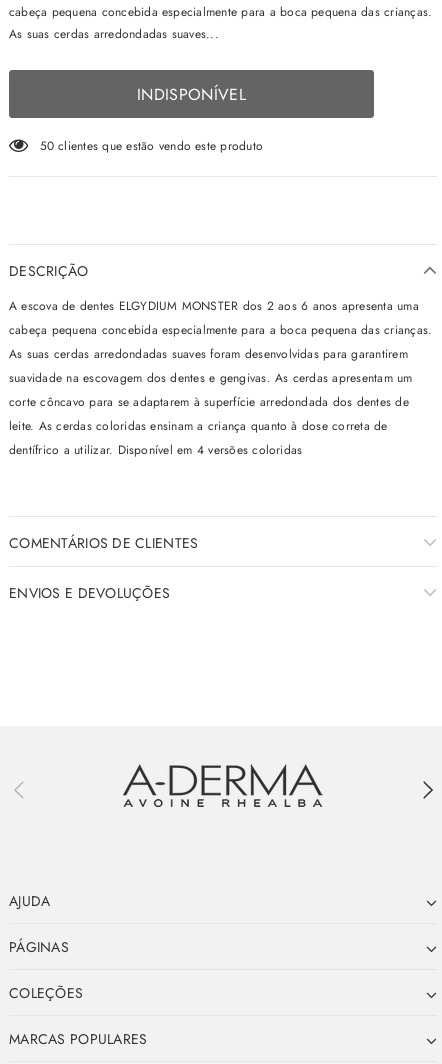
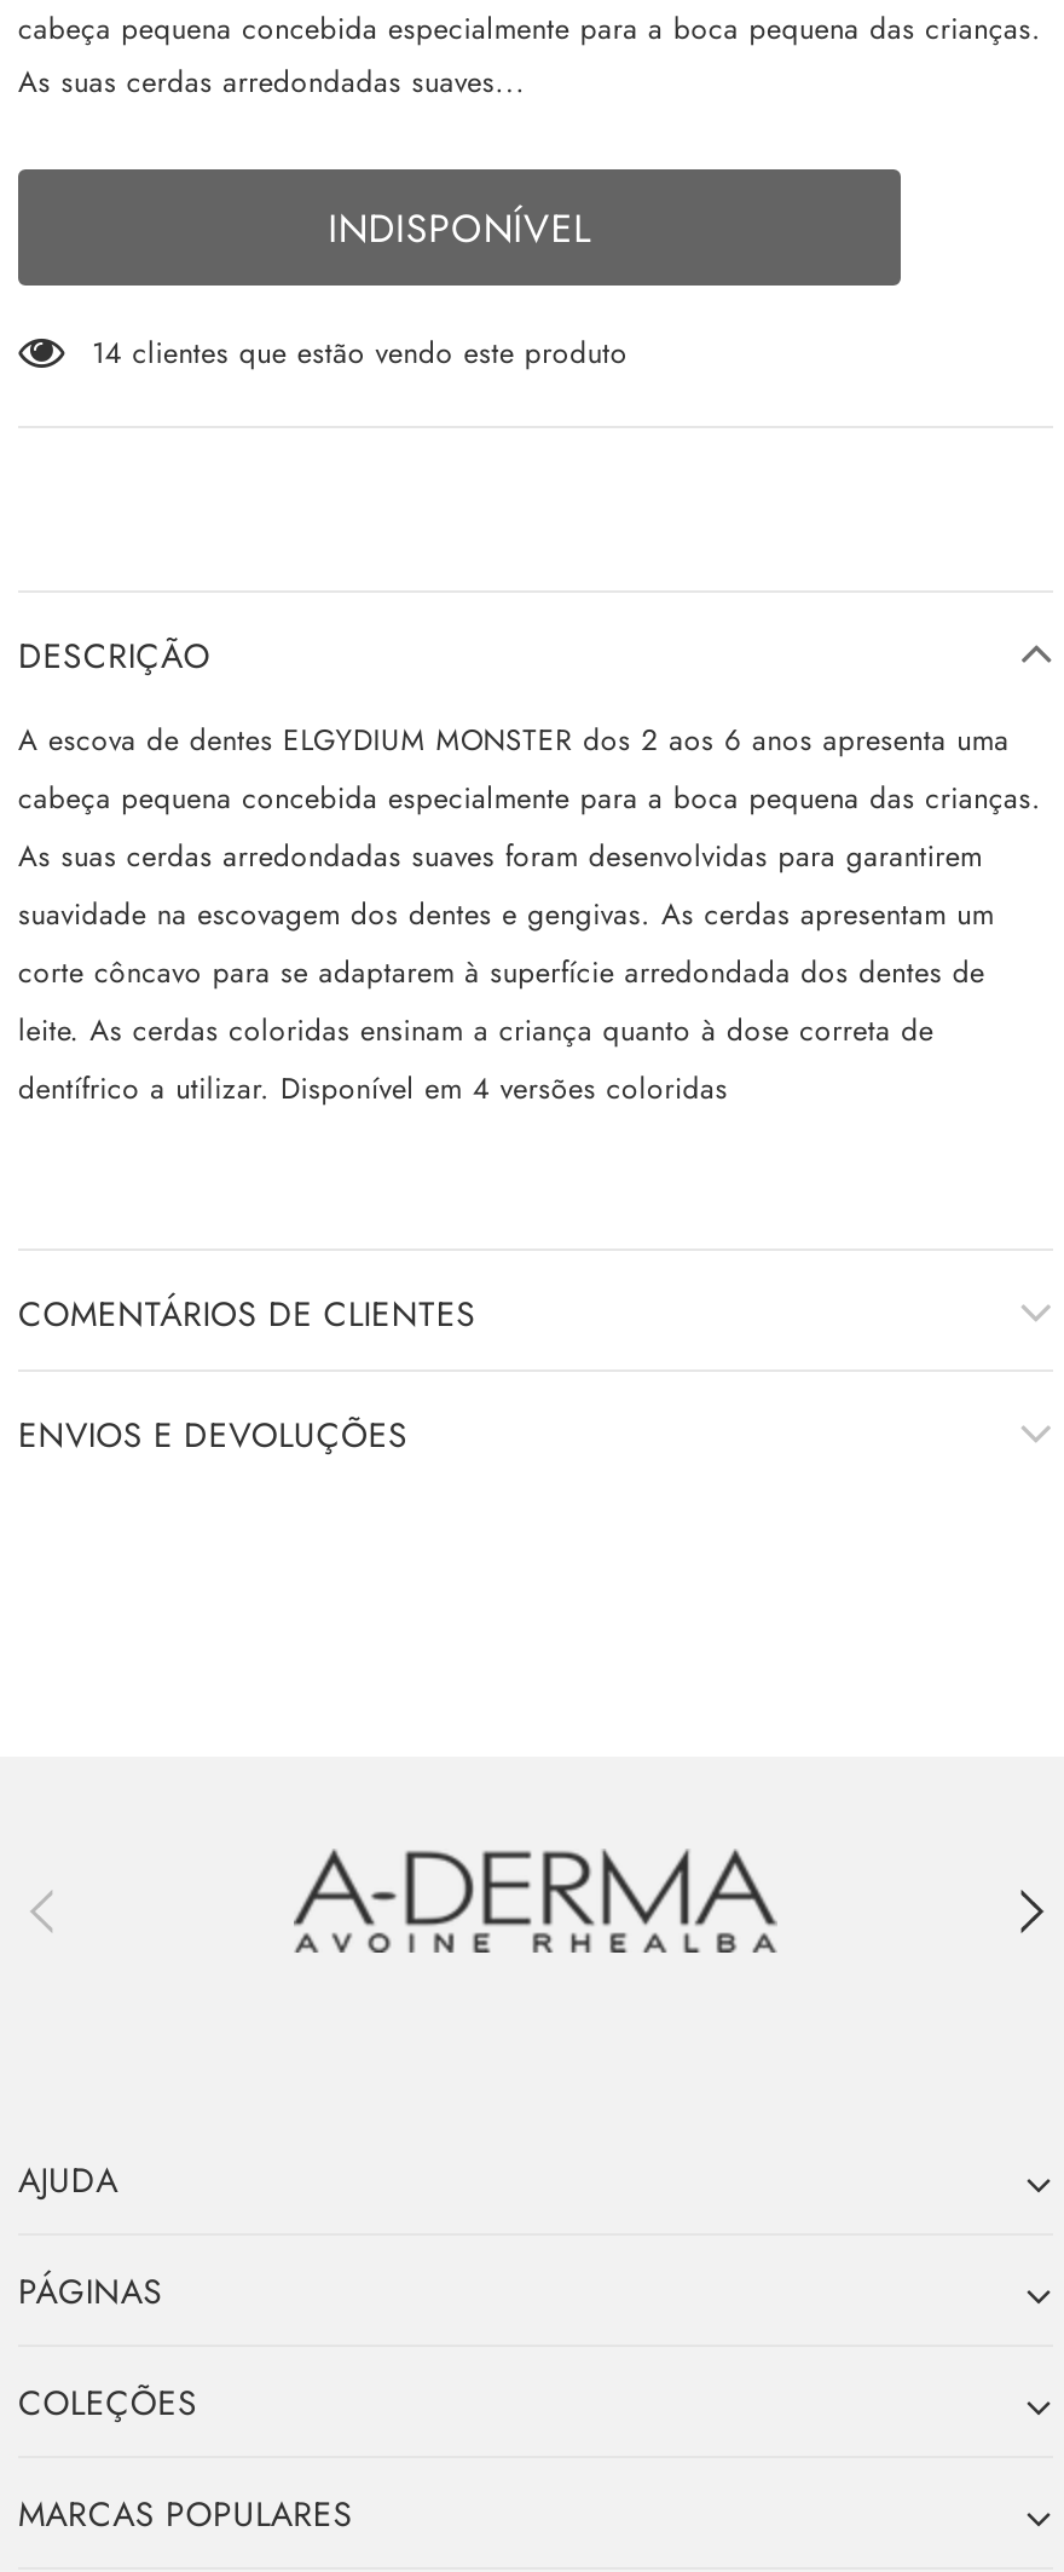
[39,137,263,155] 50 clientes que estão vendo este produto -> [92,331,628,375] 14 clientes que estão vendo este produto

